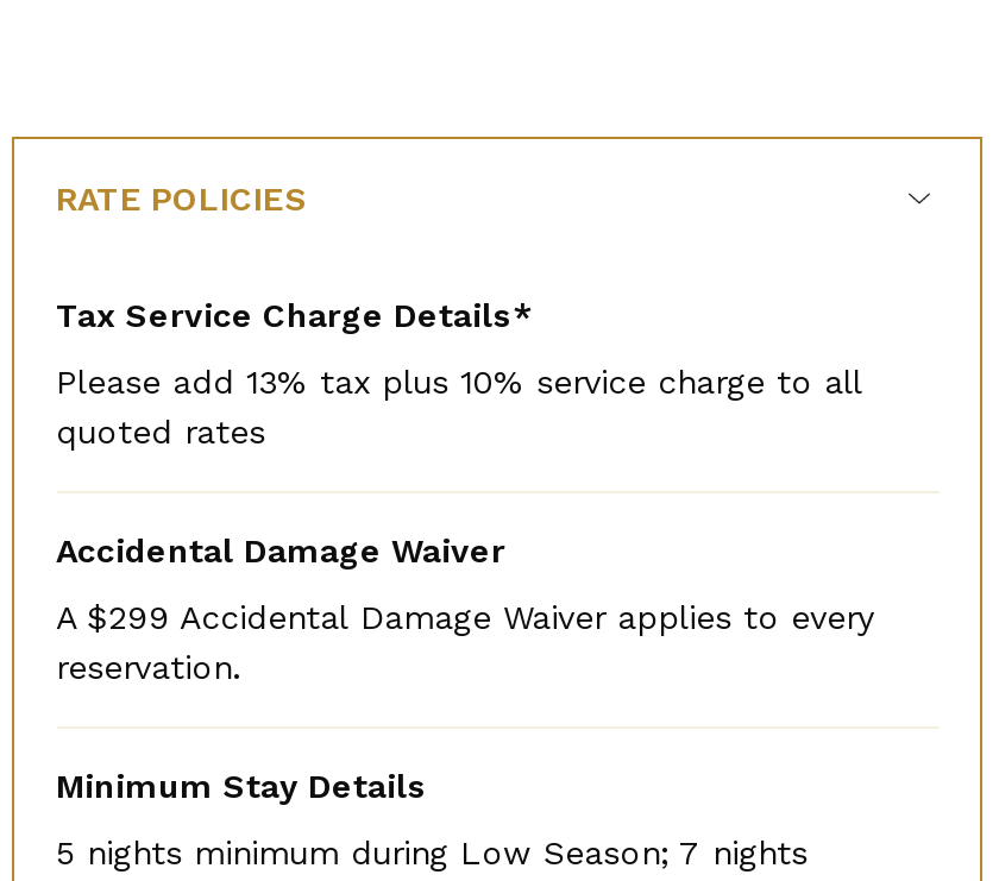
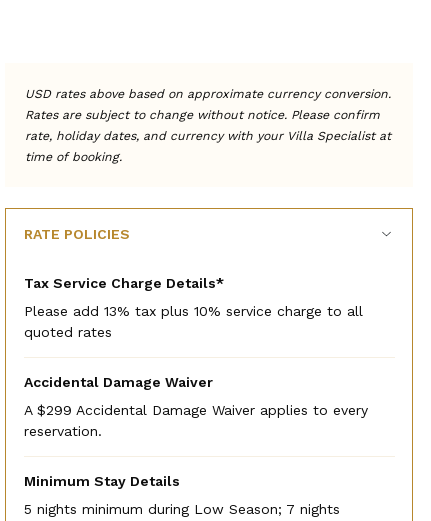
none -> [25,87,391,164] USD rates above based on approximate currency conversion. | Rates are subject to change without notice. Please confirm | rate, holiday dates, and currency with your Villa Specialist at | time of booking.

